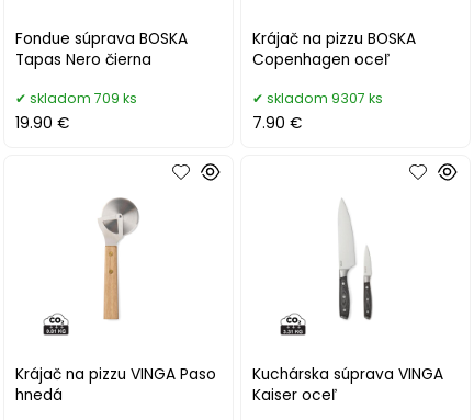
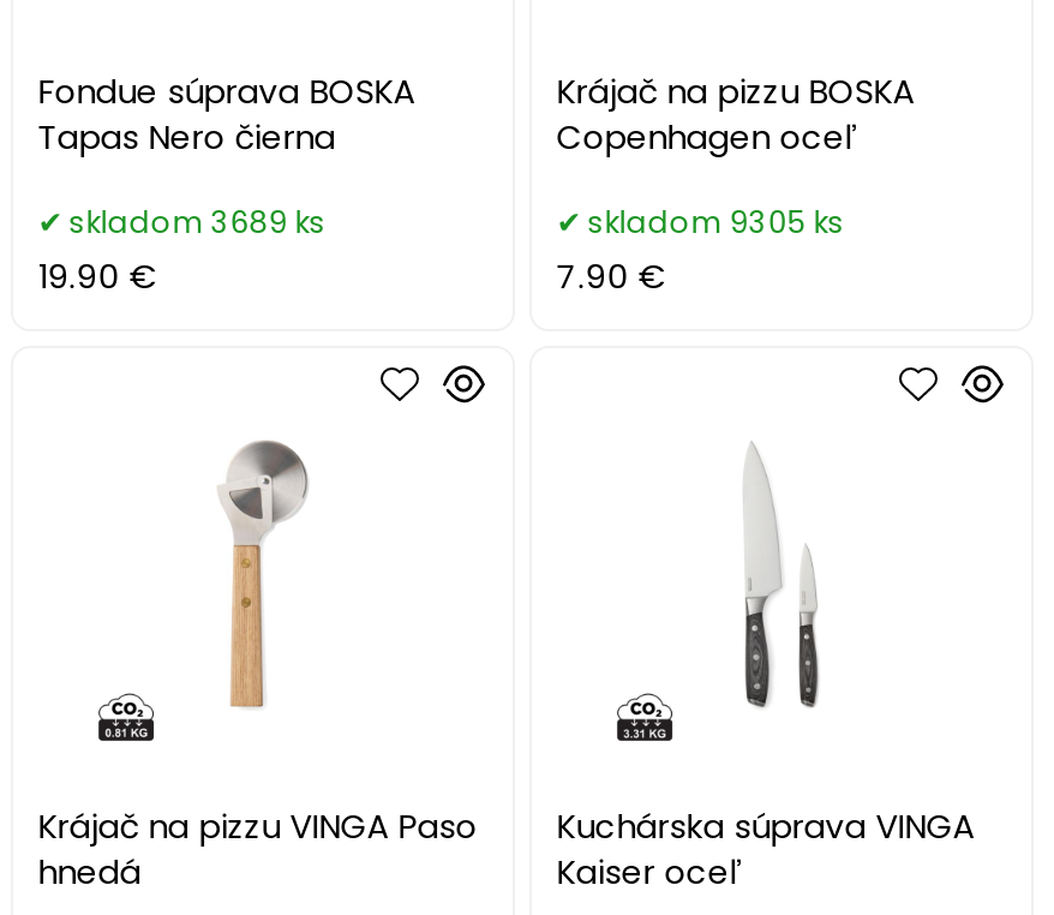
[30,89,137,107] skladom 709 ks -> [69,201,326,242] skladom 3689 ks
[267,89,383,107] skladom 9307 ks -> [588,201,844,242] skladom 9305 ks

